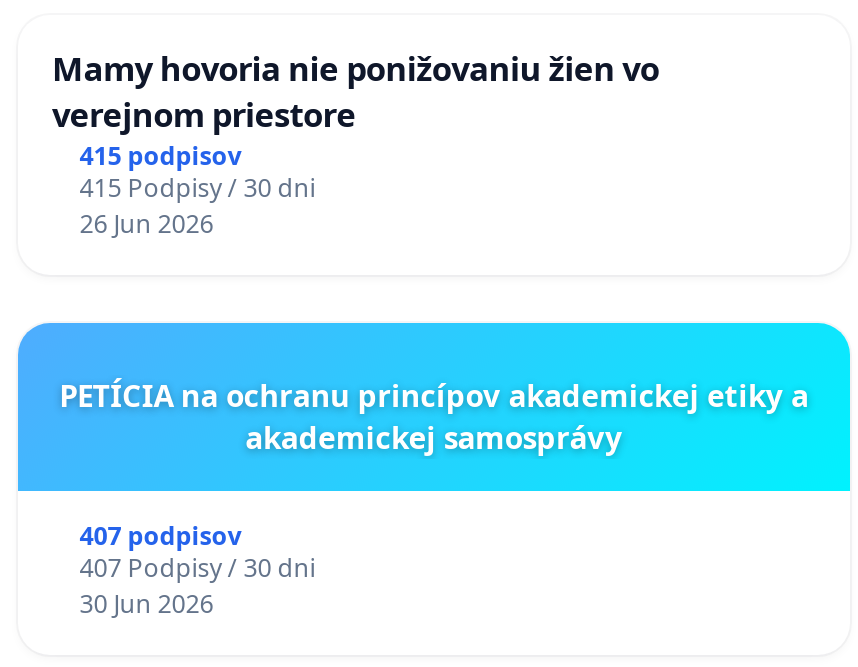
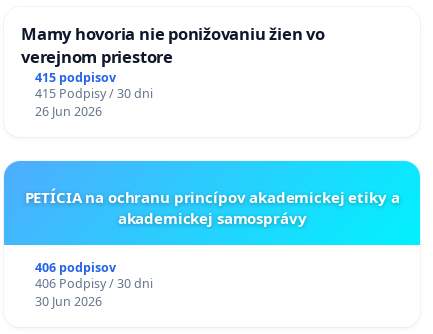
[80,519,242,553] 407 podpisov -> [35,259,116,276] 406 podpisov
[80,551,316,585] 407 Podpisy / 30 dni -> [35,275,153,292] 406 Podpisy / 30 dni

